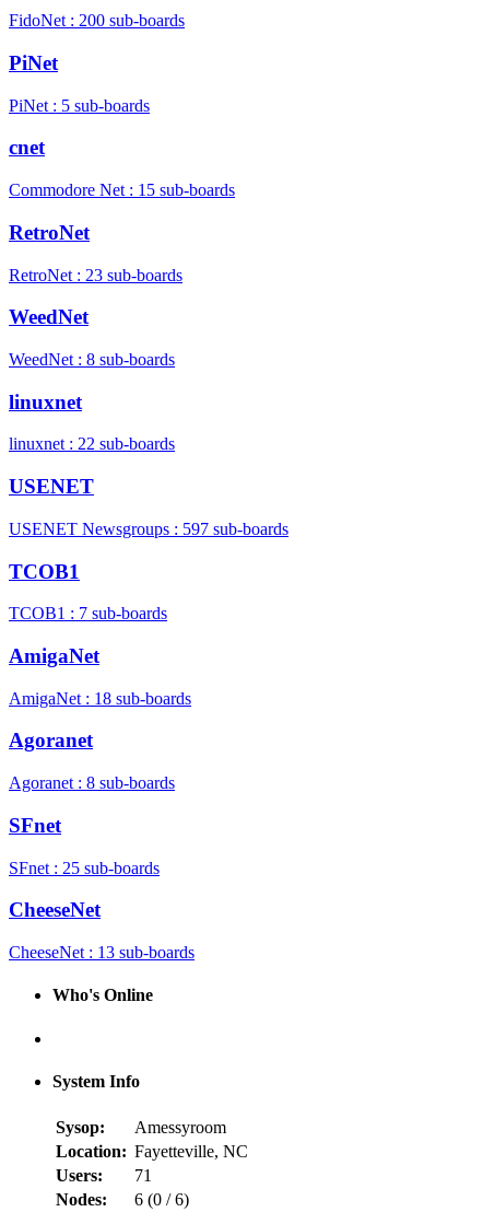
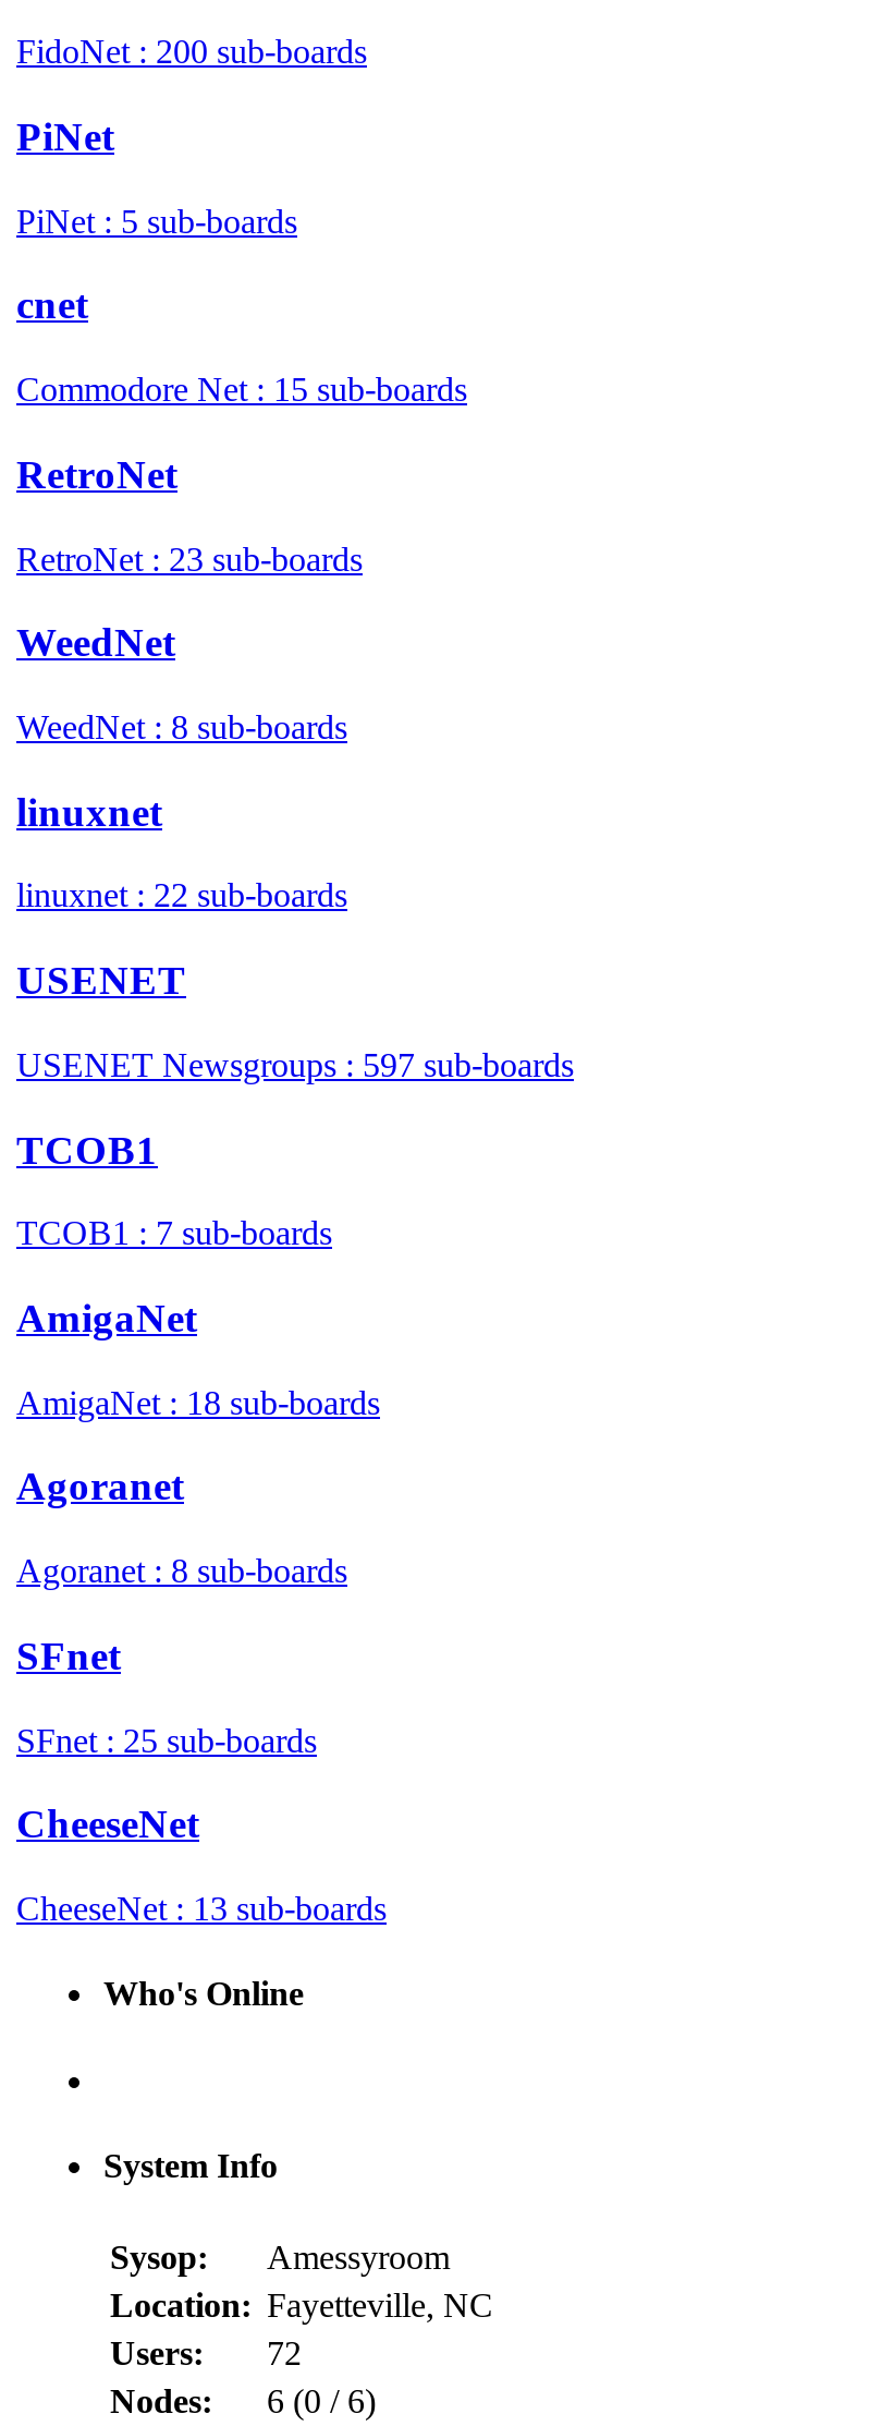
[56,1166,152,1185] Users: 71 -> [110,2335,302,2372] Users: 72

